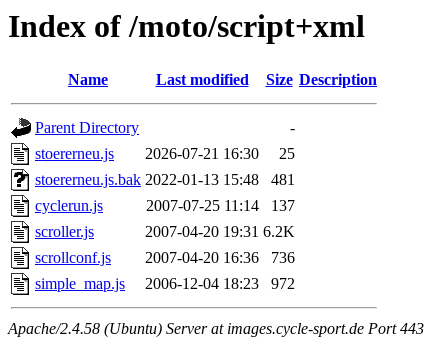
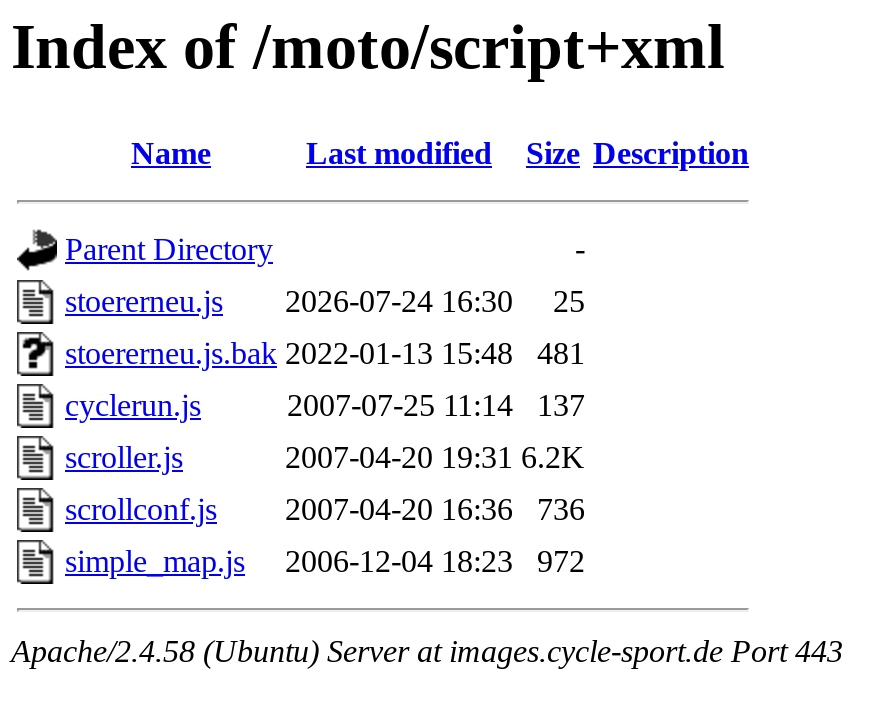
[35,145,295,162] stoererneu.js 2026-07-21 16:30 25 -> [65,285,585,319] stoererneu.js 2026-07-24 16:30 25

